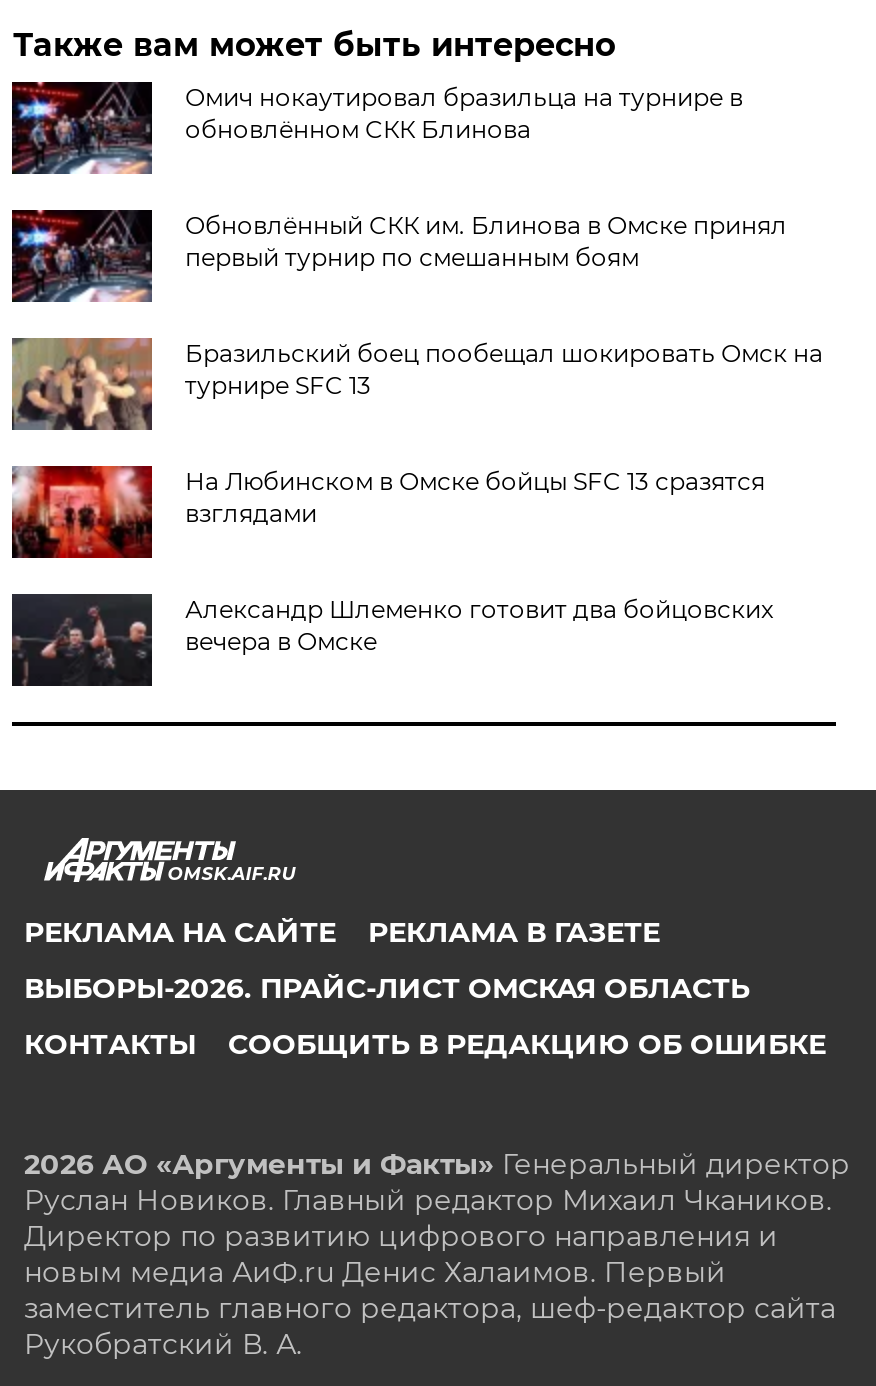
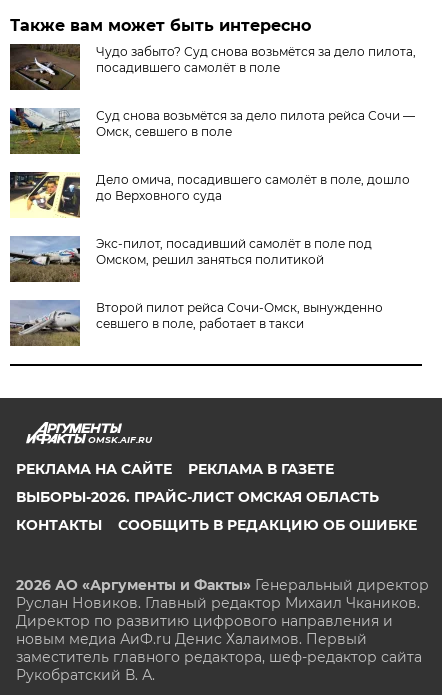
[12,80,743,176] [image] | Омич нокаутировал бразильца на турнире в | обновлённом СКК Блинова -> [10,43,416,91] [image] | Чудо забыто? Суд снова возьмётся за дело пилота, | посадившего самолёт в поле
[10,208,787,304] [image] | Обновлённый СКК им. Блинова в Омске принял | первый турнир по смешанным боям -> [9,108,415,155] [image] | Суд снова возьмётся за дело пилота рейса Сочи — | Омск, севшего в поле
[10,336,823,432] [image] | Бразильский боец пообещал шокировать Омск на | турнире SFC 13 -> [9,171,410,218] [image] | Дело омича, посадившего самолёт в поле, дошло | до Верховного суда
[12,464,765,560] [image] | На Любинском в Омске бойцы SFC 13 сразятся | взглядами -> [9,235,372,283] [image] | Экс-пилот, посадивший самолёт в поле под | Омском, решил заняться политикой
[12,592,773,688] [image] | Александр Шлеменко готовит два бойцовских | вечера в Омске -> [9,299,383,347] [image] | Второй пилот рейса Сочи-Омск, вынужденно | севшего в поле, работает в такси

